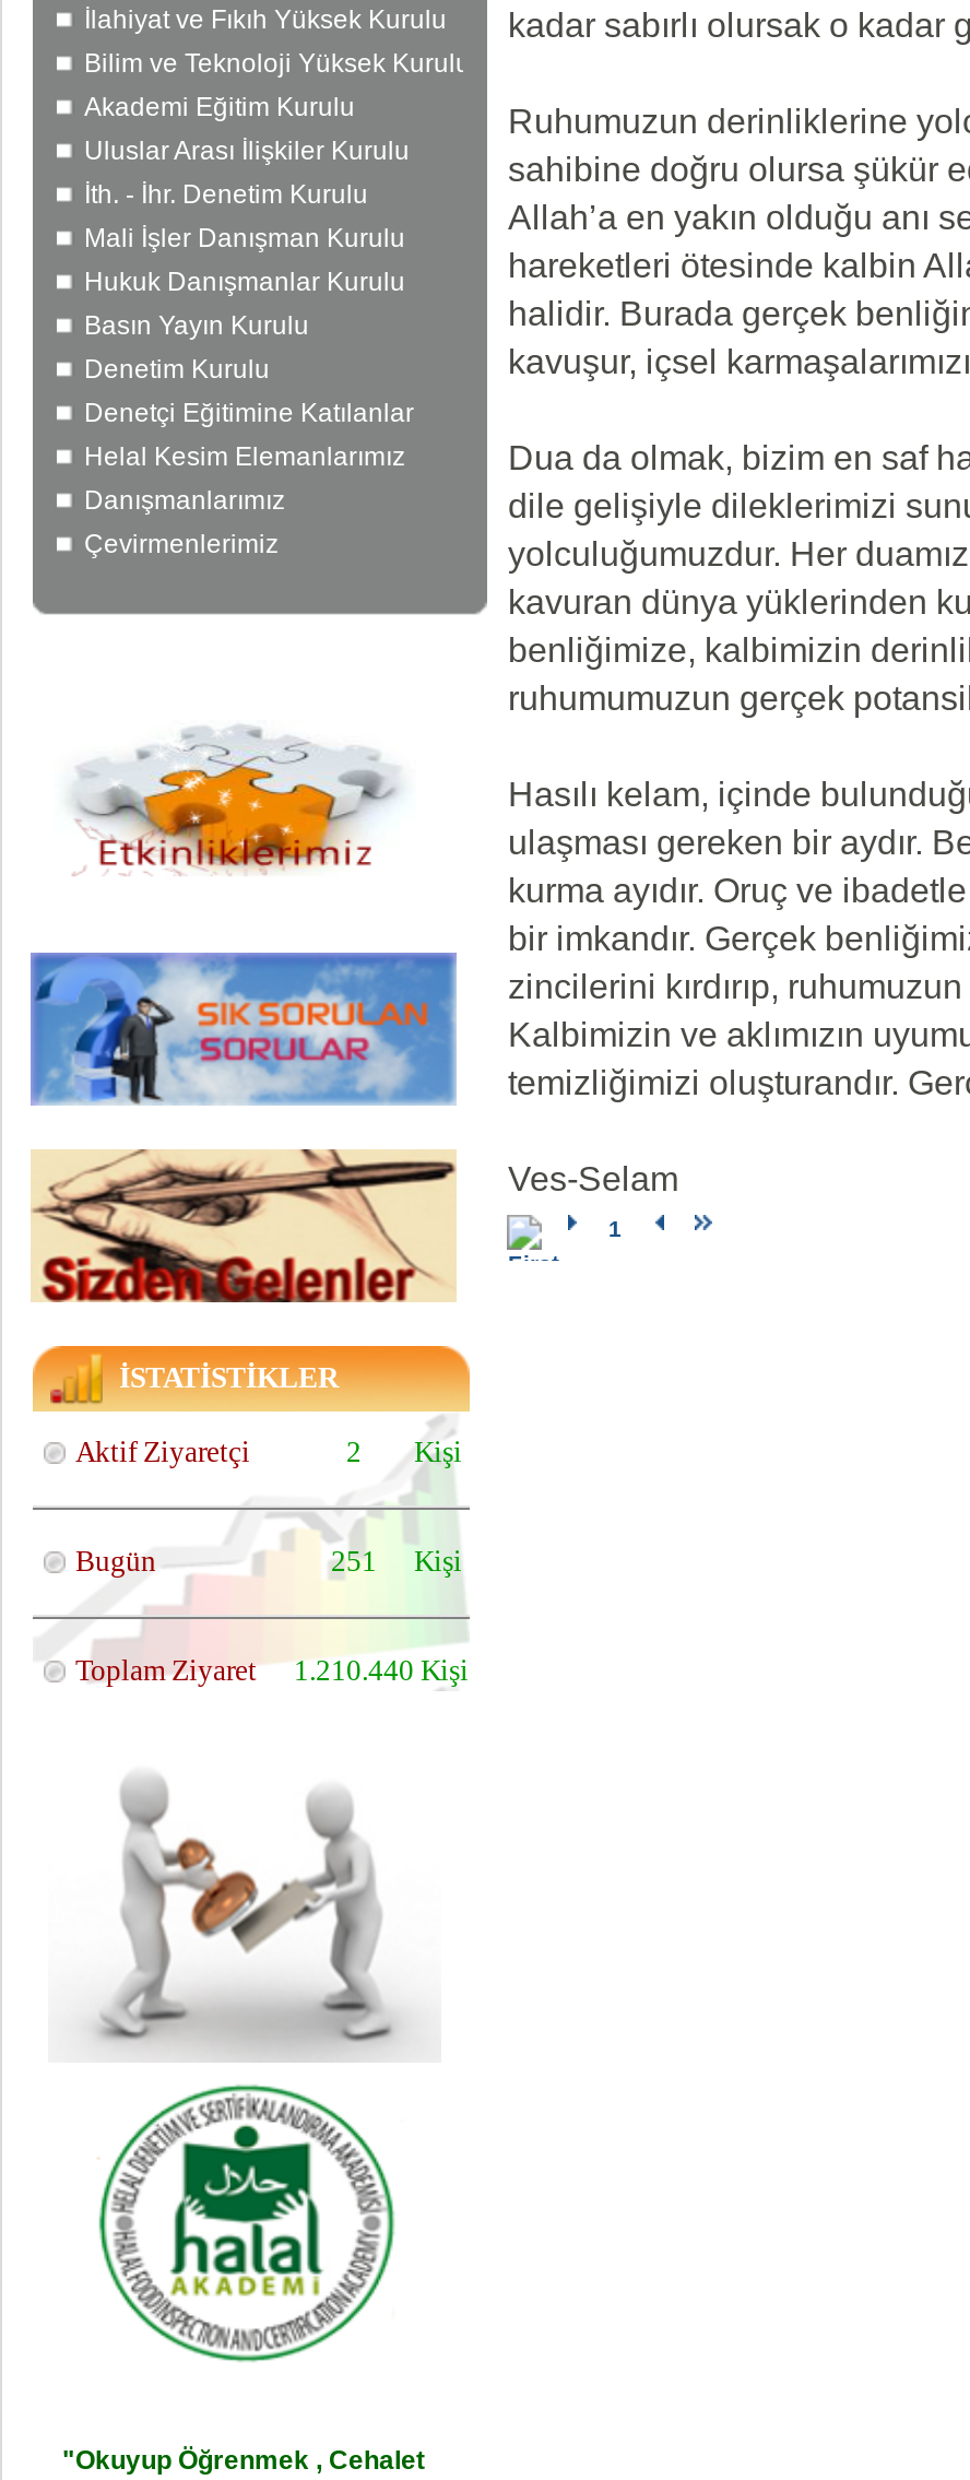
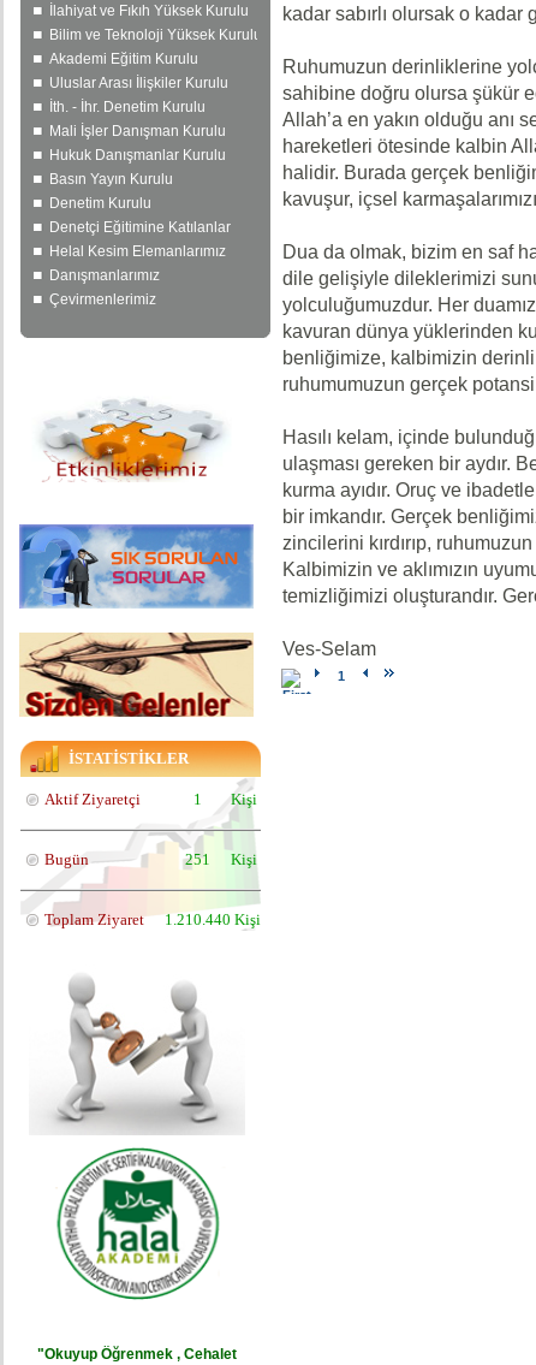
[346,1436,462,1468] 2 Kişi -> [193,790,257,808] 1 Kişi

